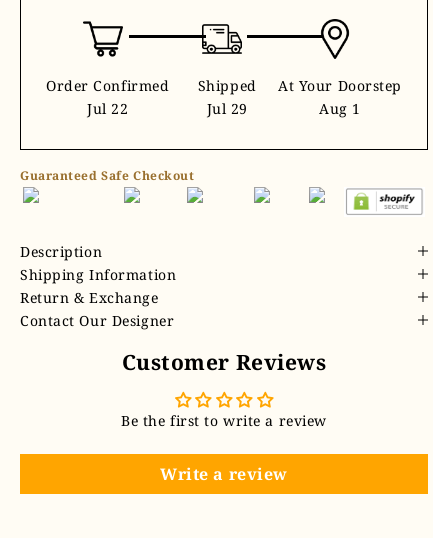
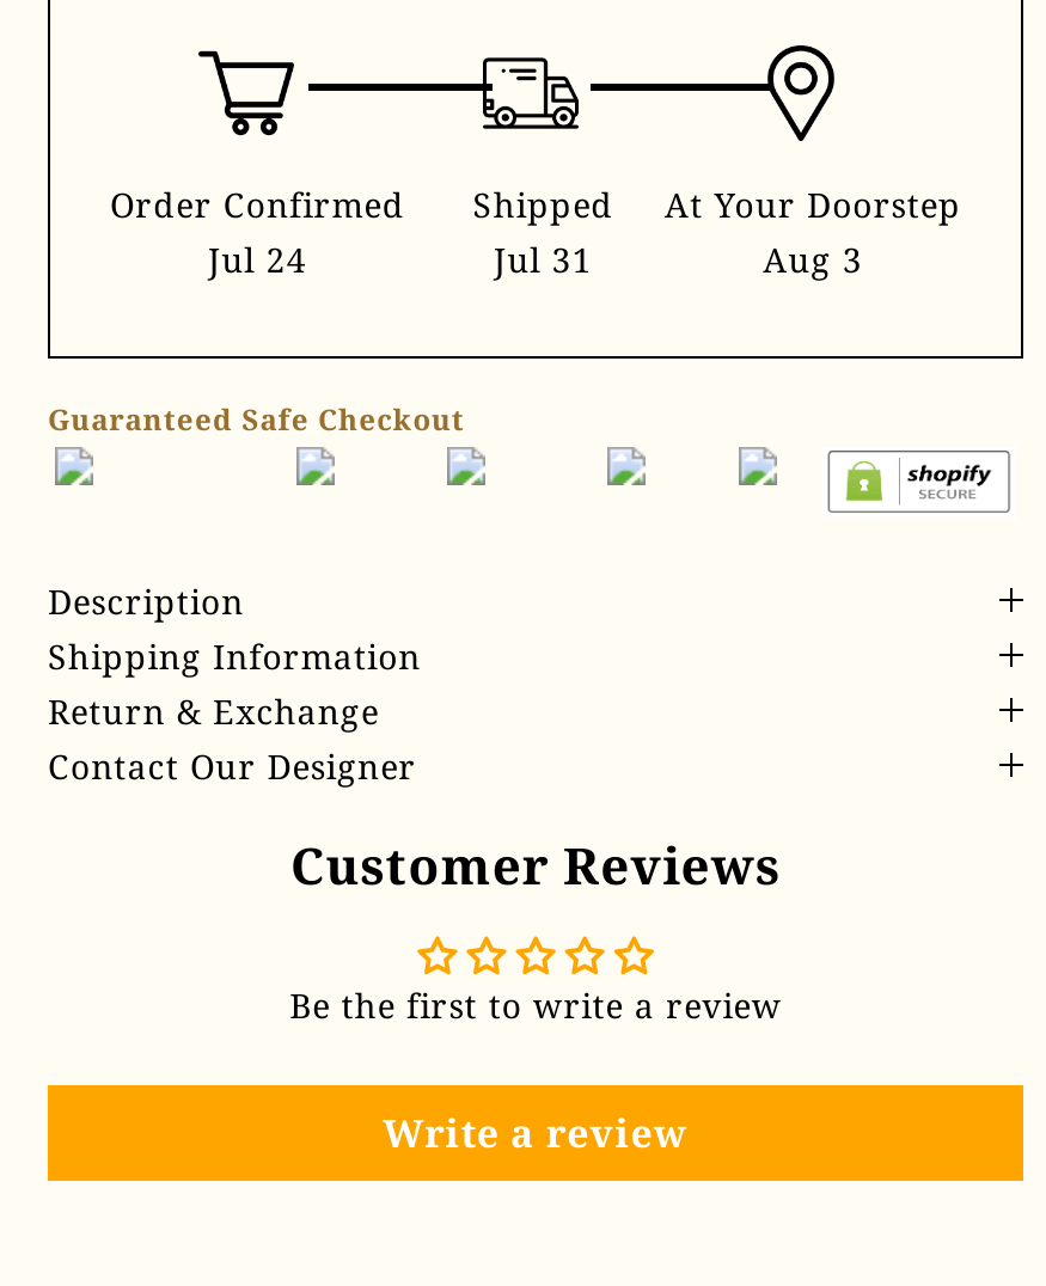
[87,98,128,117] Jul 22 -> [208,235,307,281] Jul 24
[206,98,248,117] Jul 29 -> [494,235,593,281] Jul 31
[319,98,361,117] Aug 1 -> [763,235,863,281] Aug 3

